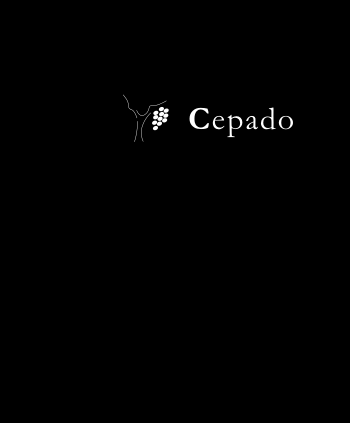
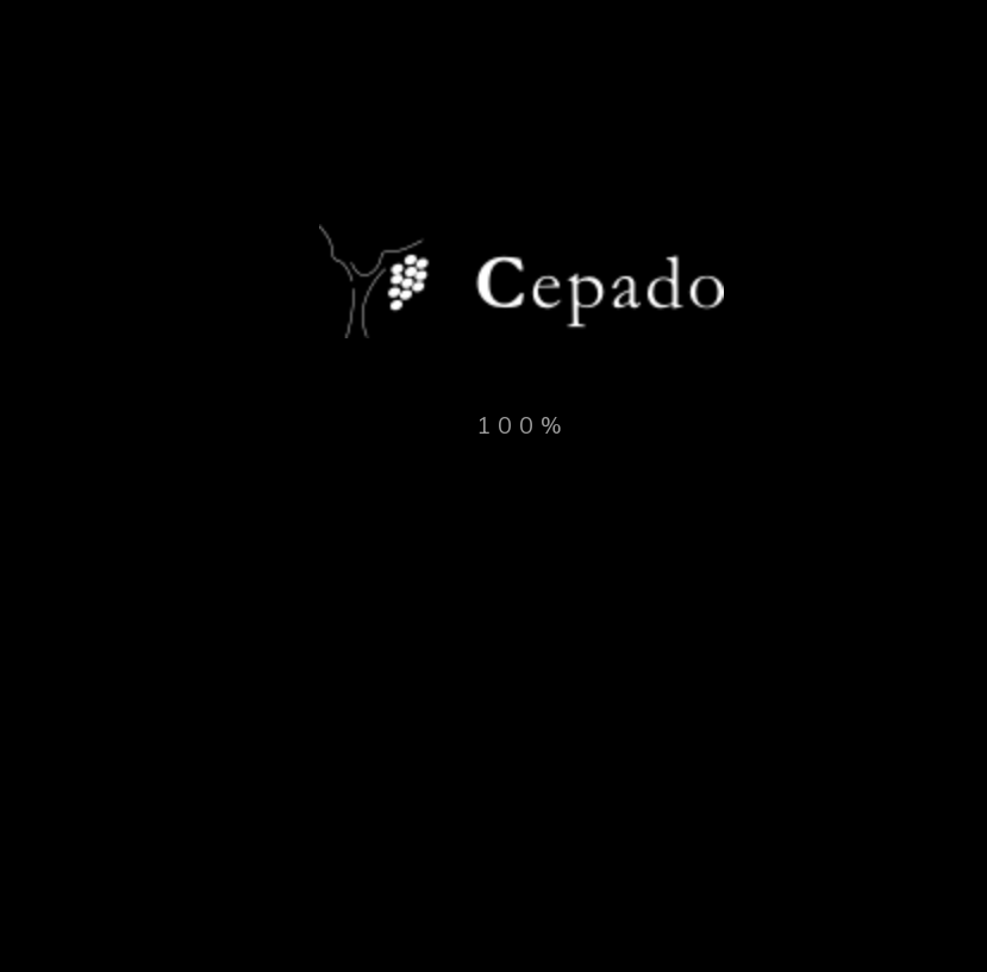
none -> [476,409,567,440] 100%

